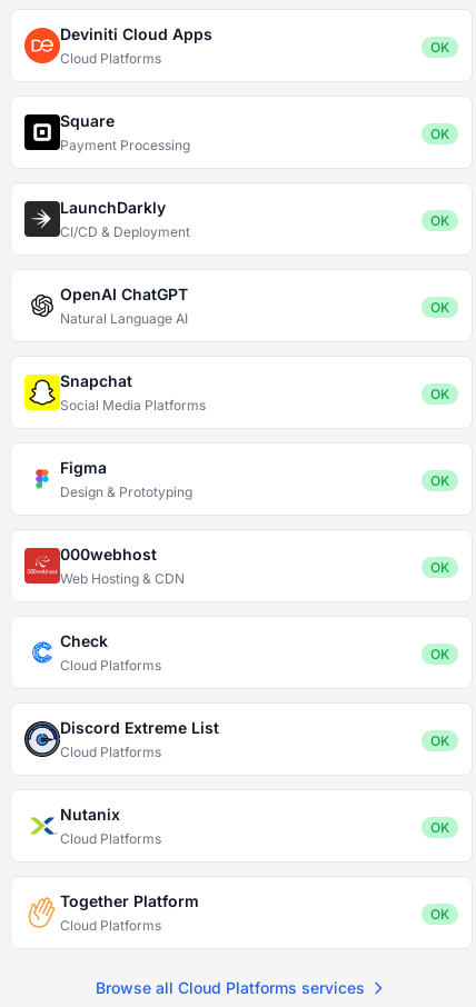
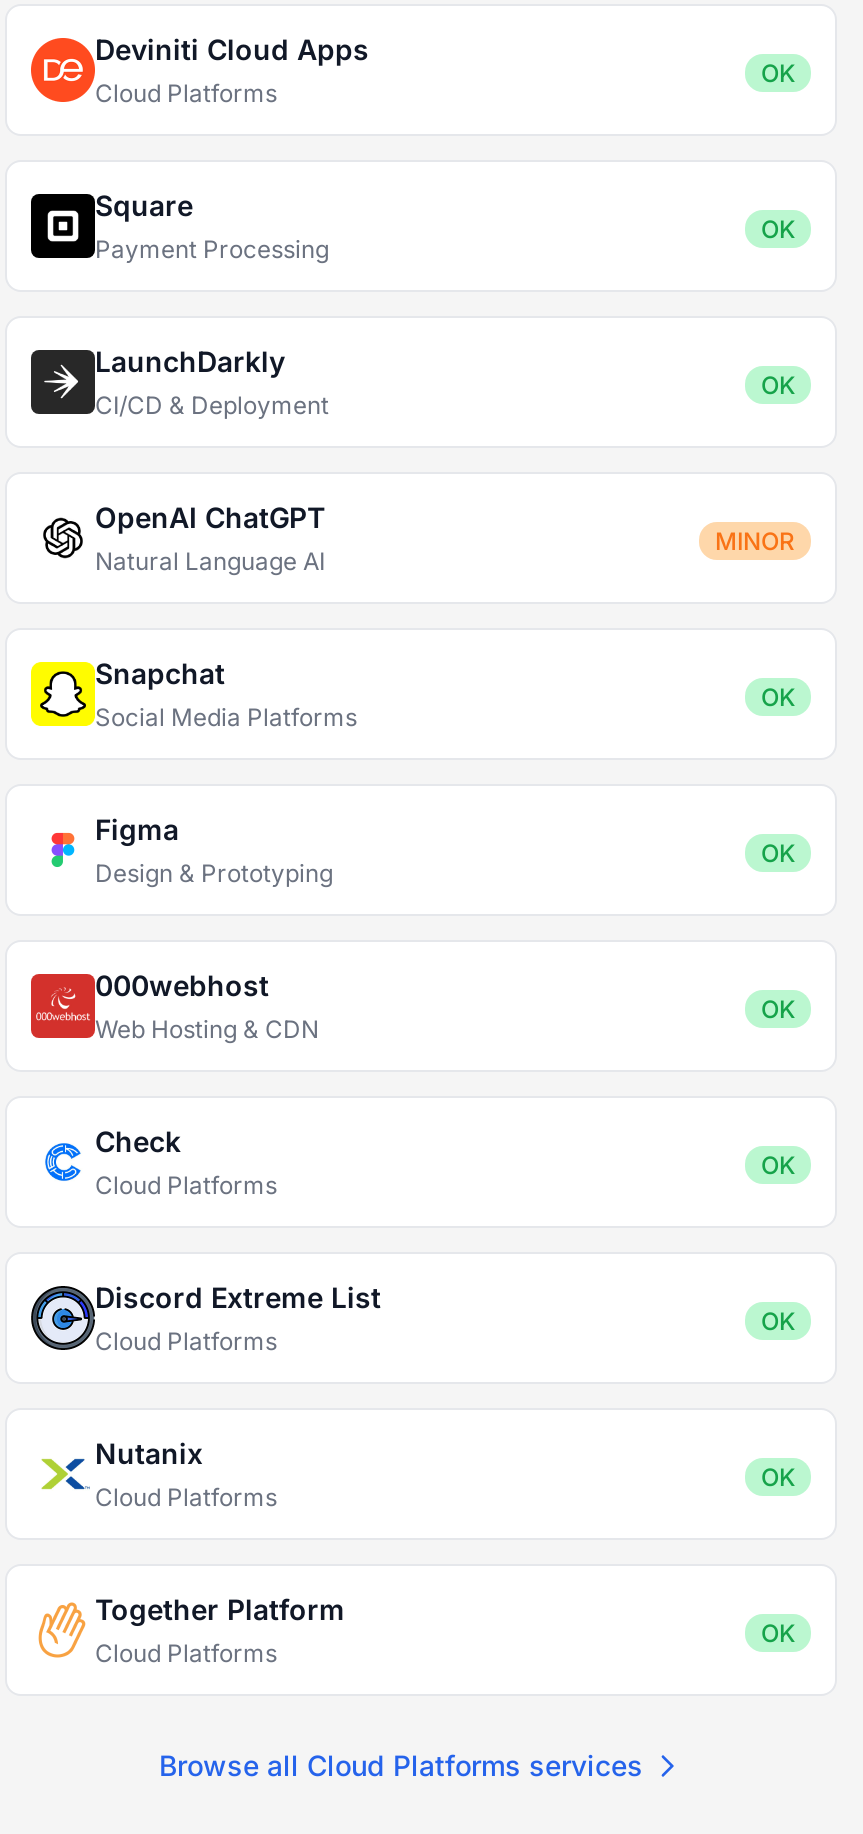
[430,299,449,316] OK -> [715,526,795,556] MINOR

